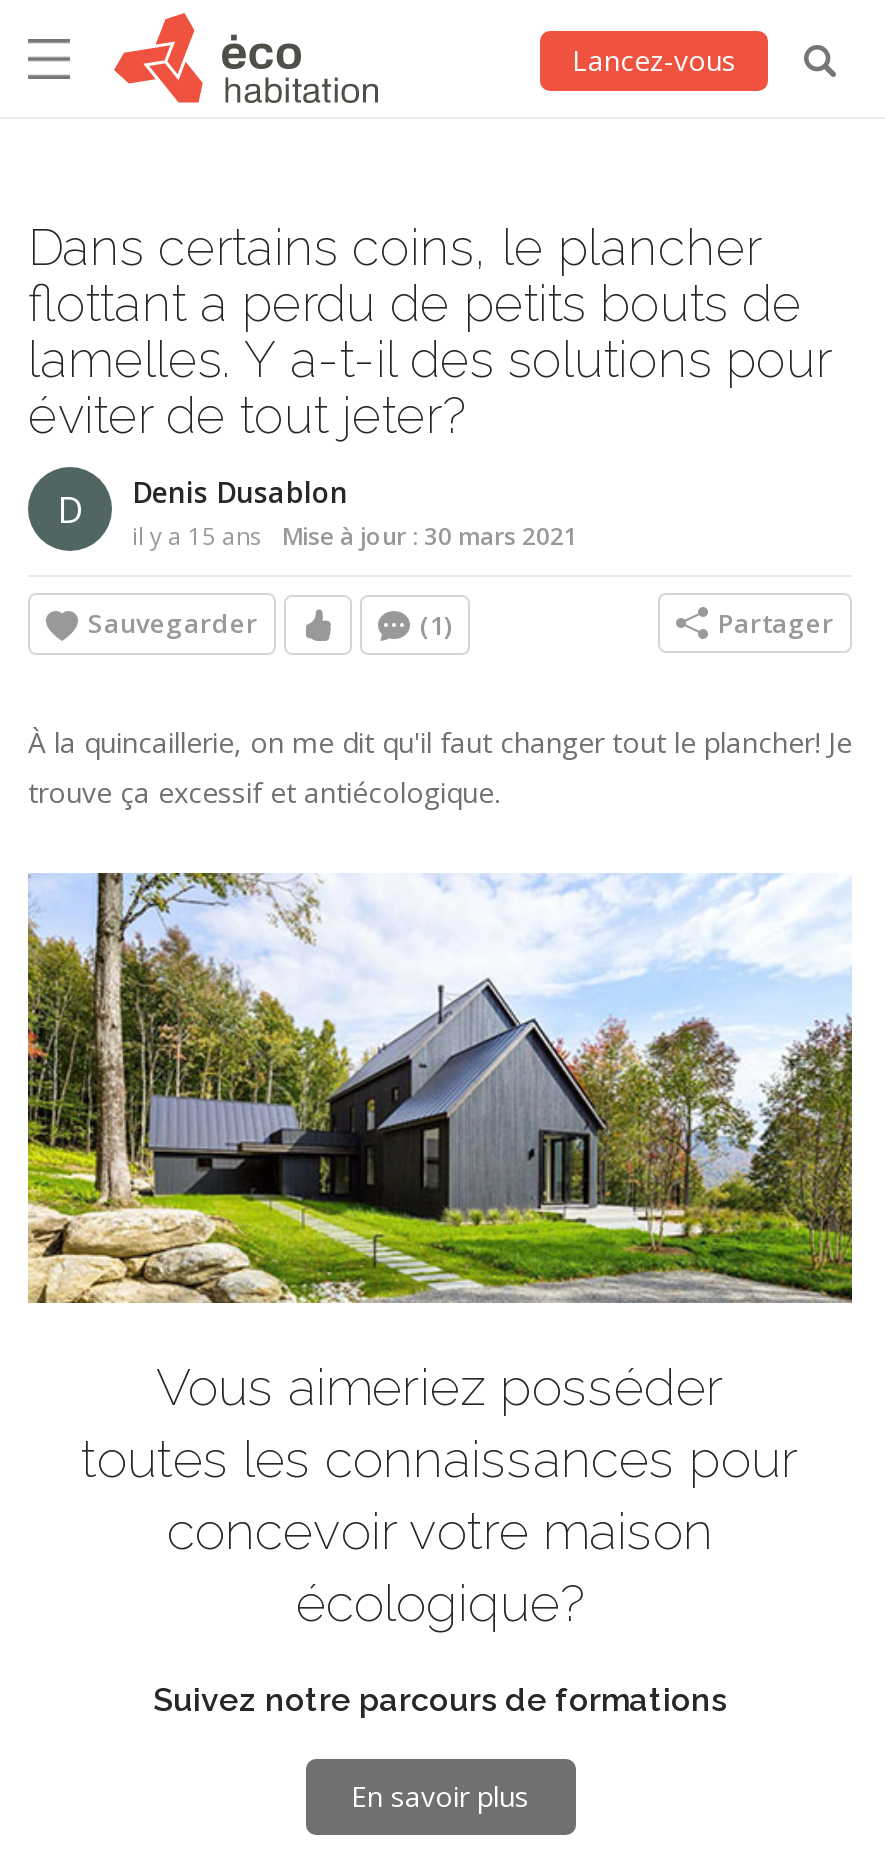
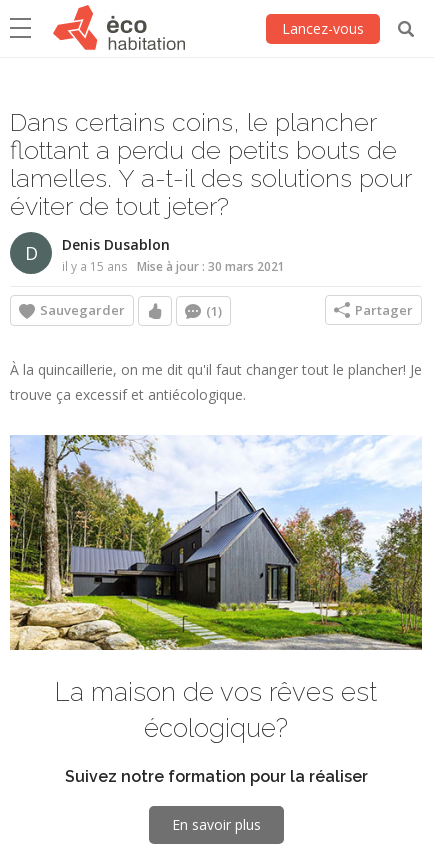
[81,1358,799,1562] Vous aimeriez posséder | toutes les connaissances pour | concevoir votre maison -> [55,677,377,707] La maison de vos rêves est
[153,1680,727,1718] Suivez notre parcours de formations -> [64,766,367,785] Suivez notre formation pour la réaliser

